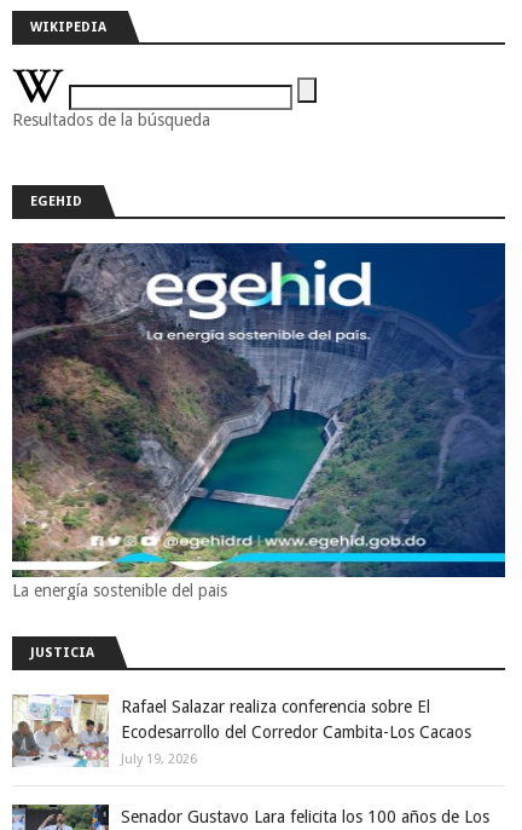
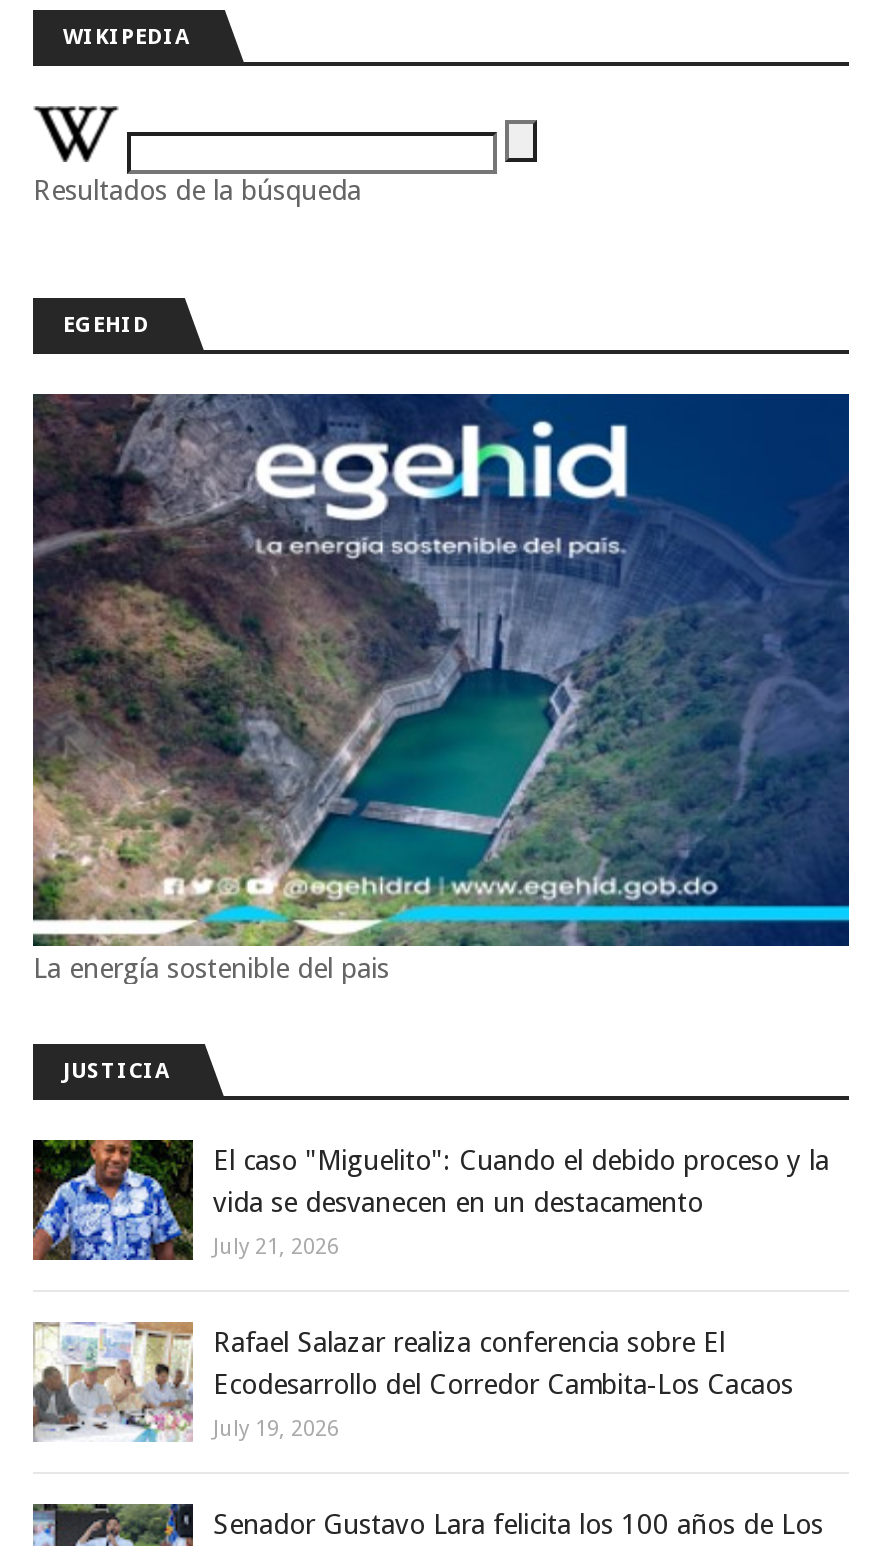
none -> [31,1138,829,1262] [image] | El caso "Miguelito": Cuando el debido proceso y la | vida se desvanecen en un destacamento | July 21, 2026

